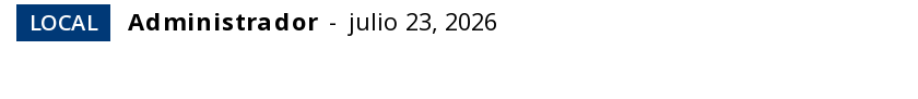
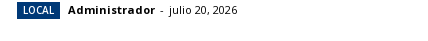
[128,5,497,38] Administrador - julio 23, 2026 -> [68,2,237,17] Administrador - julio 20, 2026

